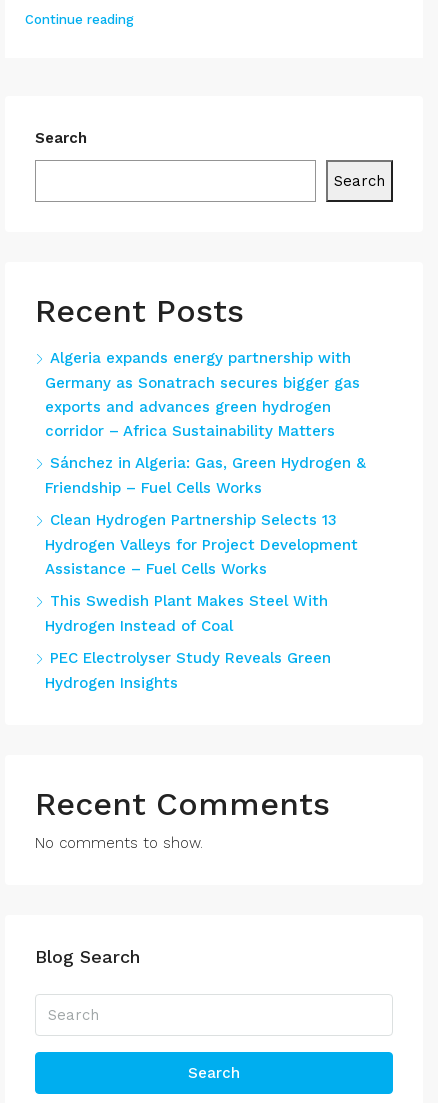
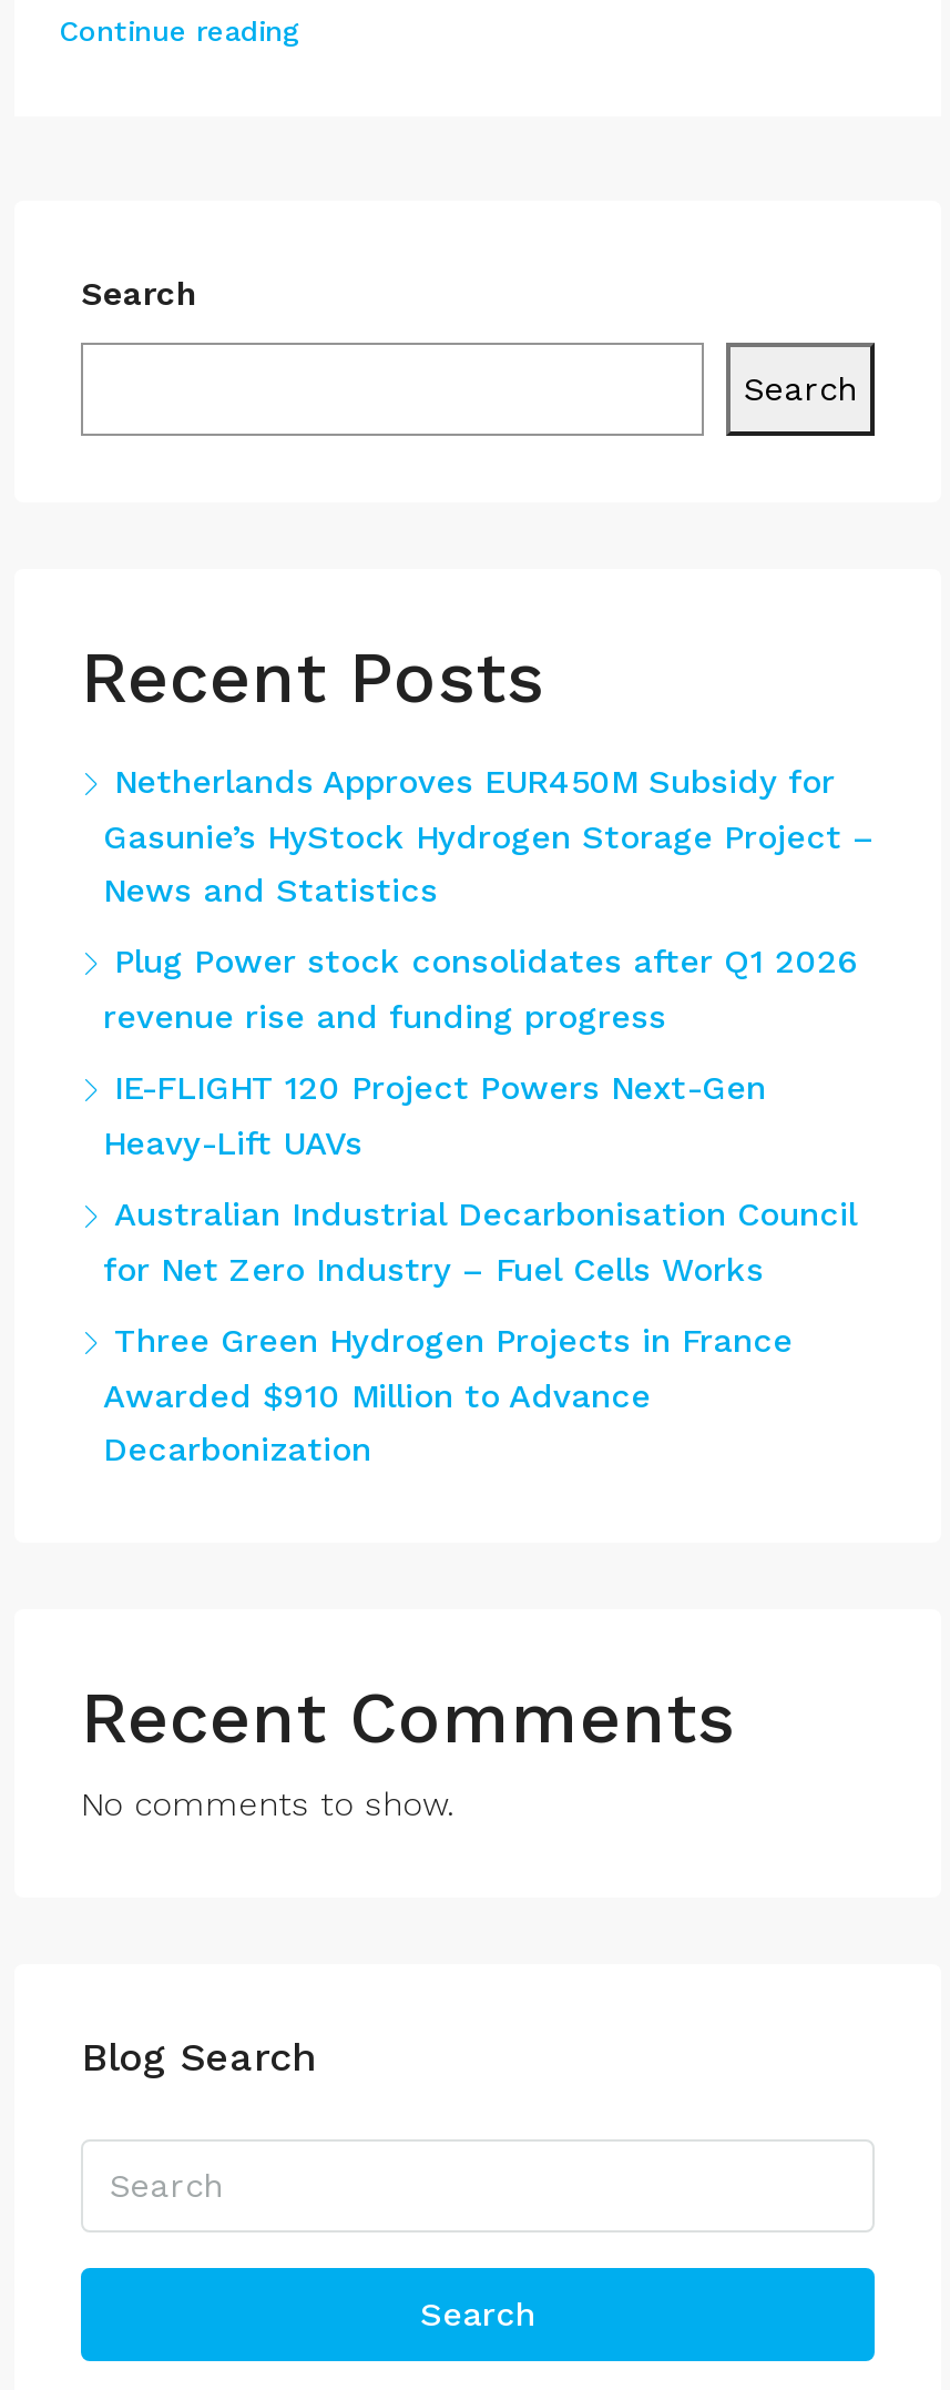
[45,349,360,440] Algeria expands energy partnership with | Germany as Sonatrach secures bigger gas | exports and advances green hydrogen | corridor – Africa Sustainability Matters -> [103,763,875,911] Netherlands Approves EUR450M Subsidy for | Gasunie’s HyStock Hydrogen Storage Project – | News and Statistics
[45,454,366,497] Sánchez in Algeria: Gas, Green Hydrogen & | Friendship – Fuel Cells Works -> [103,942,857,1038] Plug Power stock consolidates after Q1 2026 | revenue rise and funding progress
[45,511,358,578] Clean Hydrogen Partnership Selects 13 | Hydrogen Valleys for Project Development | Assistance – Fuel Cells Works -> [103,1069,766,1164] IE-FLIGHT 120 Project Powers Next-Gen | Heavy-Lift UAVs
[45,592,328,635] This Swedish Plant Makes Steel With | Hydrogen Instead of Coal -> [103,1195,857,1290] Australian Industrial Decarbonisation Council | for Net Zero Industry – Fuel Cells Works
[45,649,331,692] PEC Electrolyser Study Reveals Green | Hydrogen Insights -> [103,1322,793,1470] Three Green Hydrogen Projects in France | Awarded $910 Million to Advance | Decarbonization

